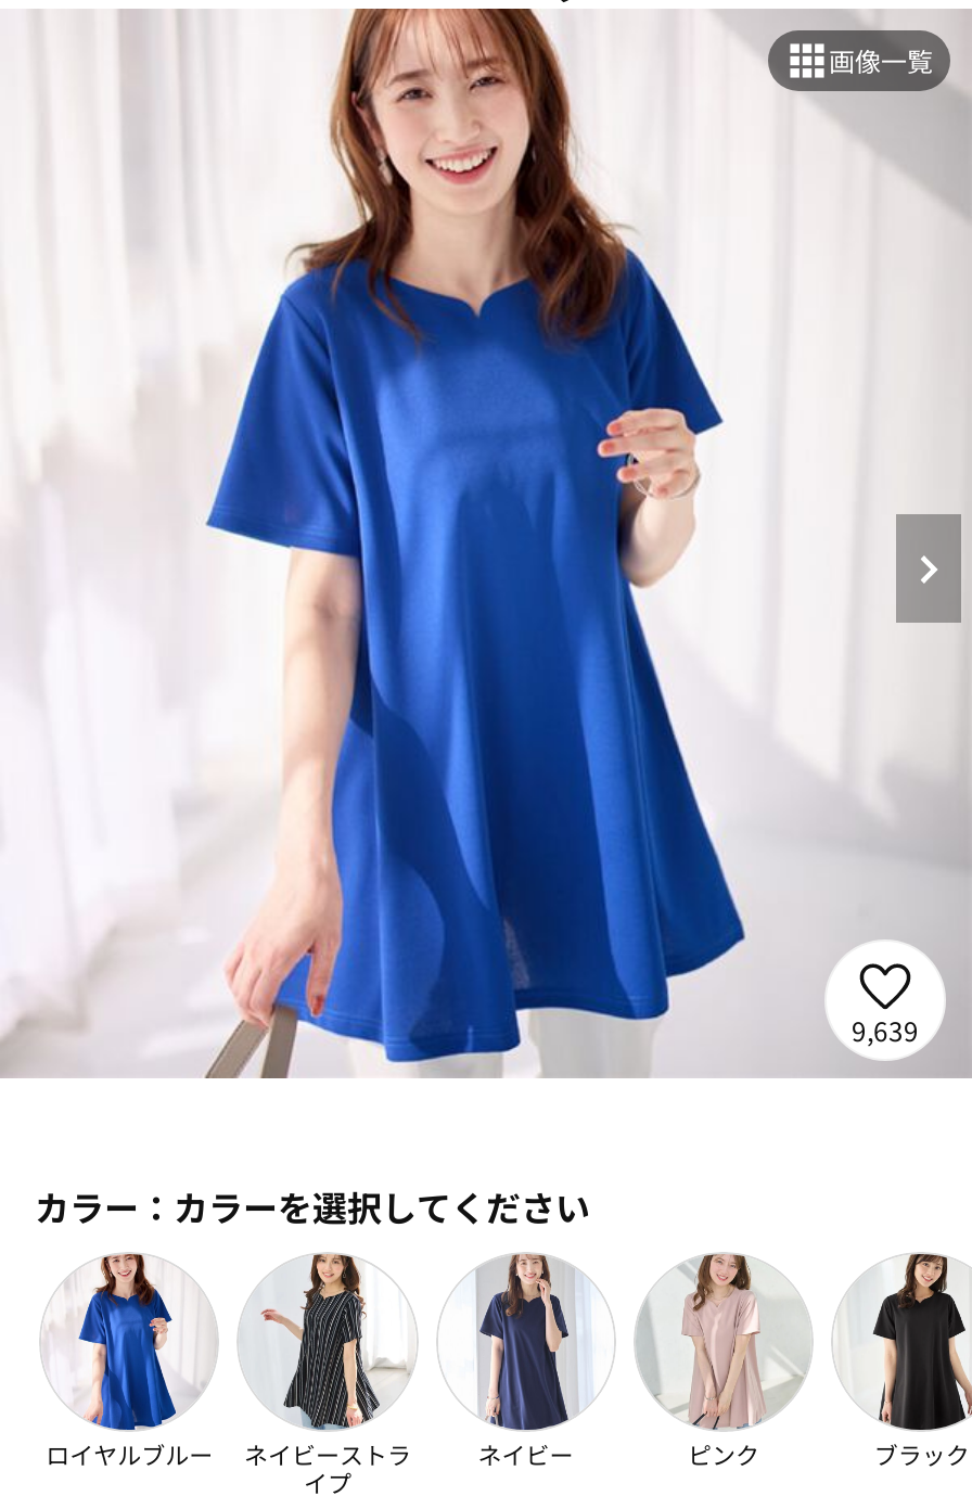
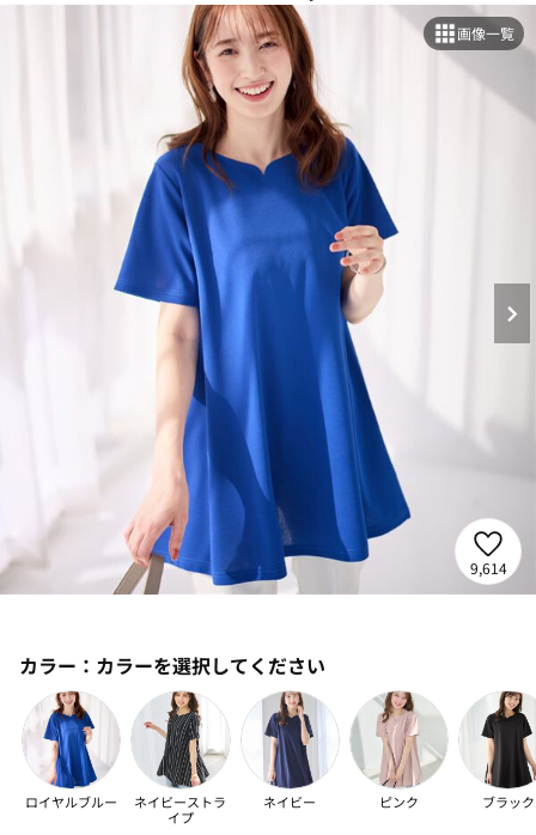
[852,1011,919,1048] 9,639 -> [470,558,507,578] 9,614

